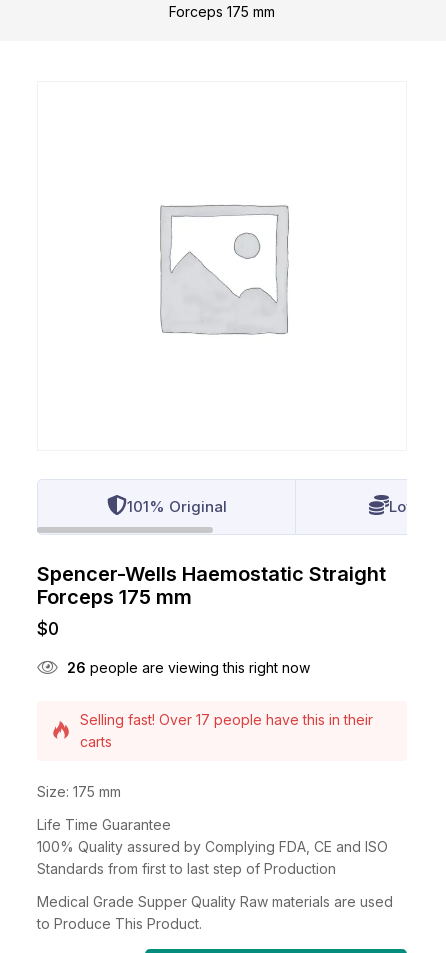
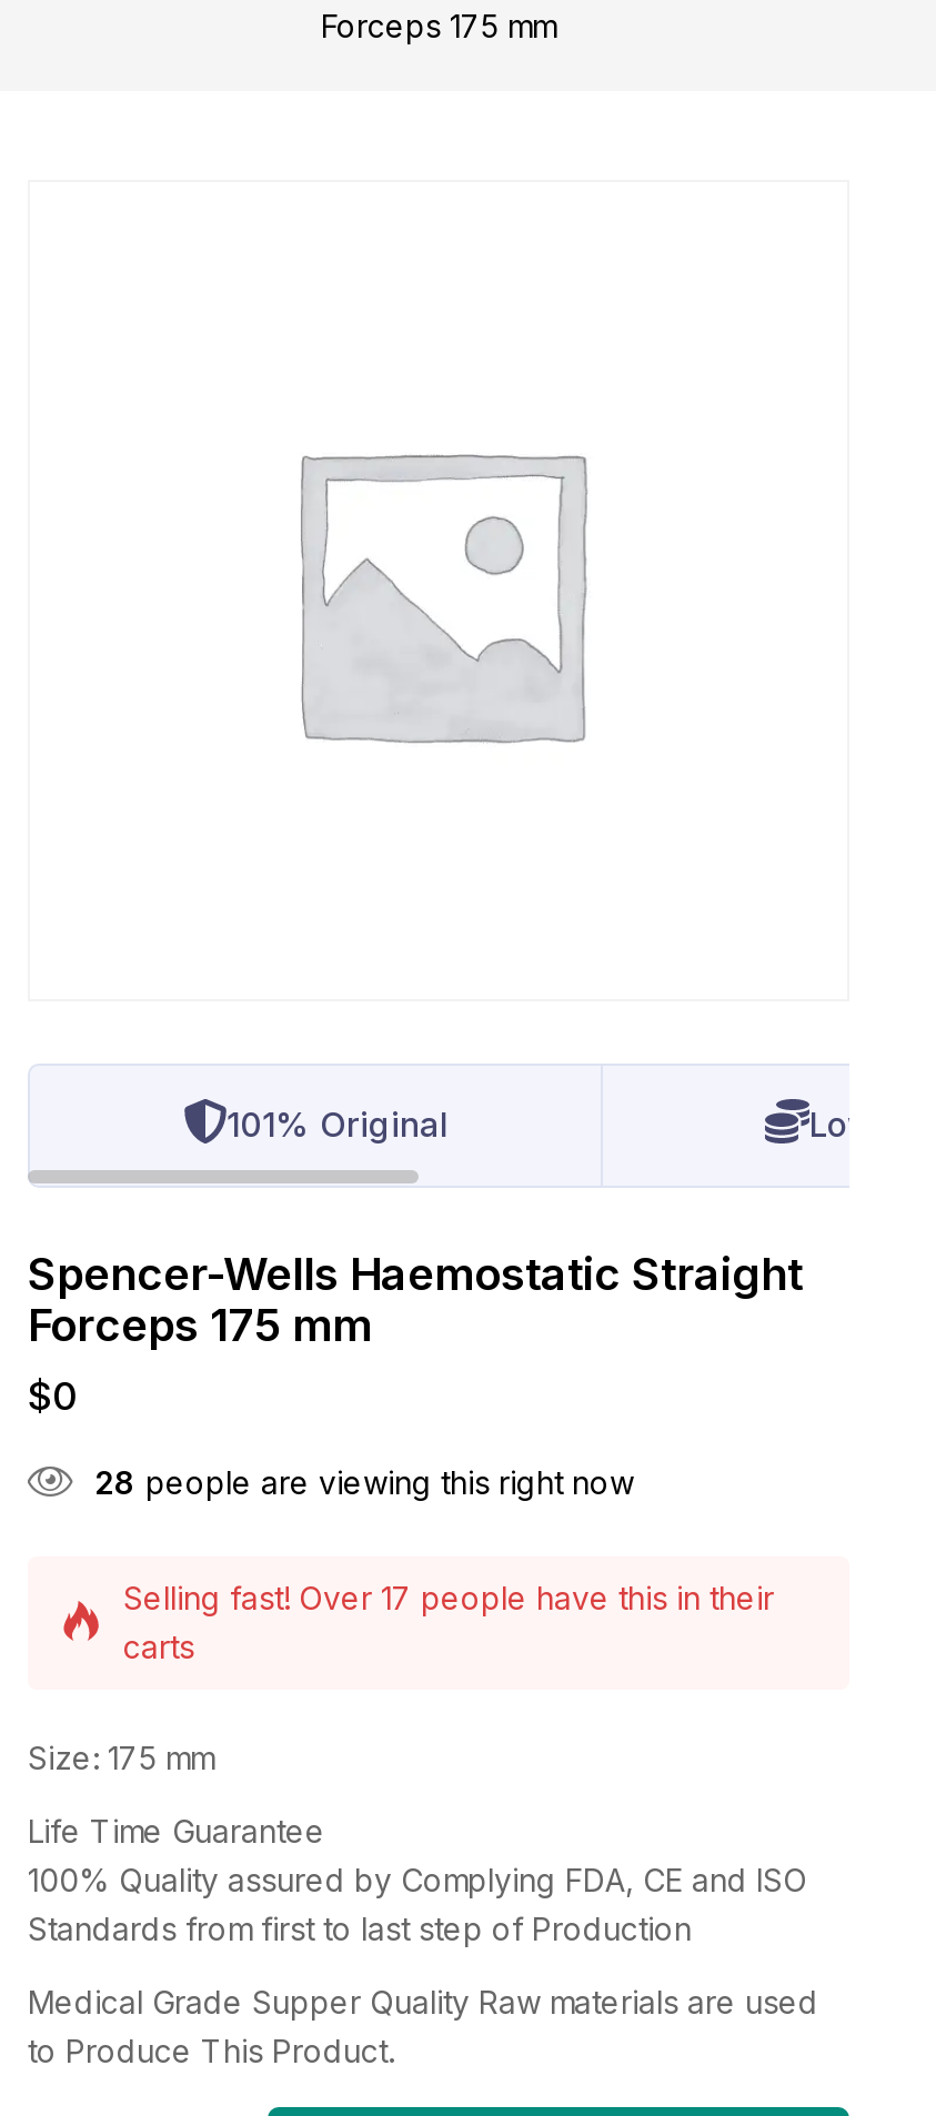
[67,659,310,676] 26 people are viewing this right now -> [94,1463,634,1501] 28 people are viewing this right now

